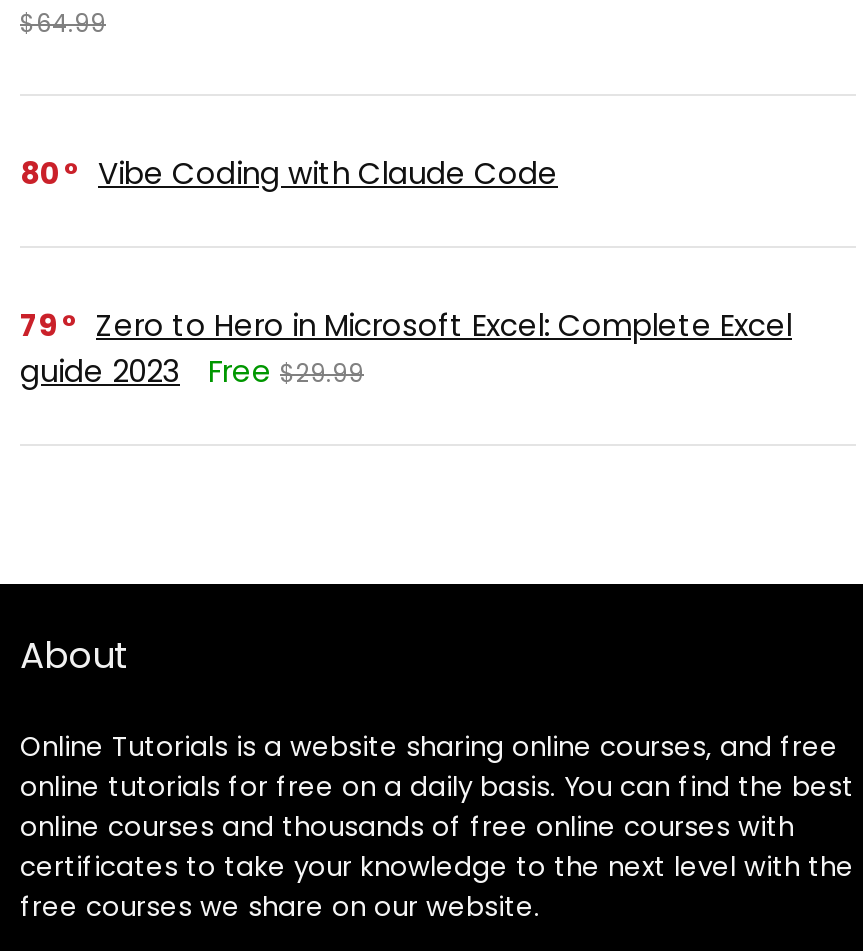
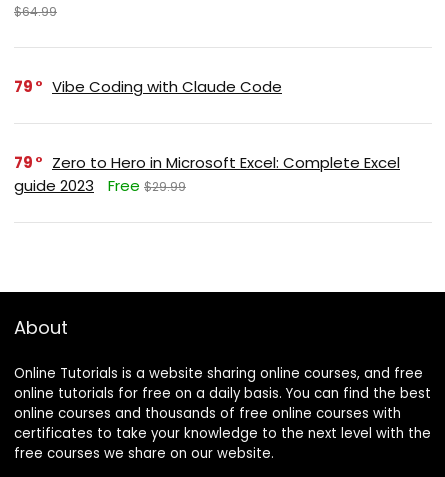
[20,152,558,194] 80 Vibe Coding with Claude Code -> [14,76,282,97] 79 Vibe Coding with Claude Code

